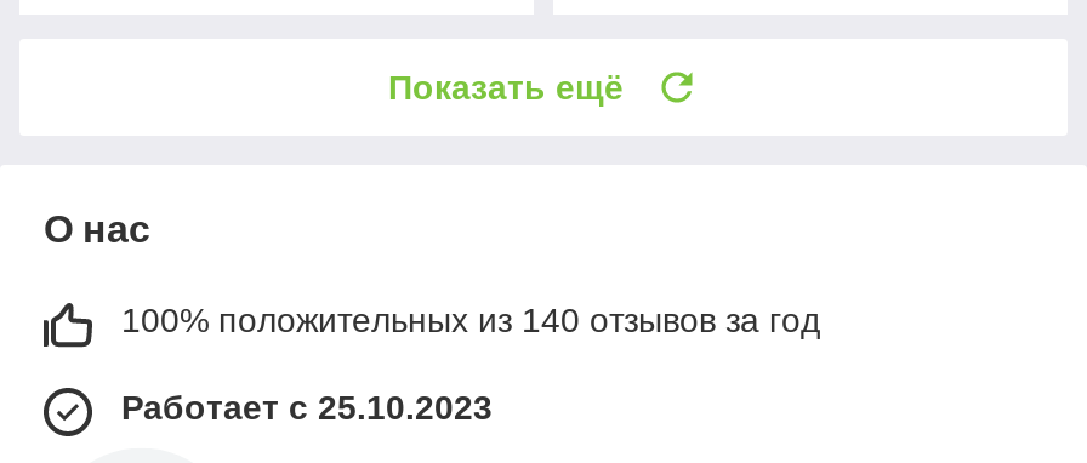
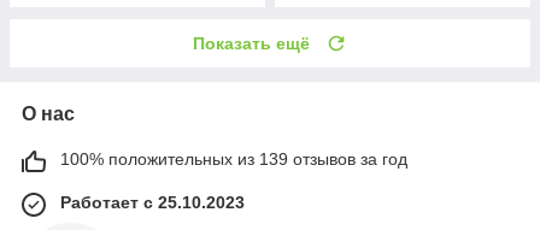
[121,302,820,341] 100% положительных из 140 отзывов за год -> [60,150,407,169] 100% положительных из 139 отзывов за год

